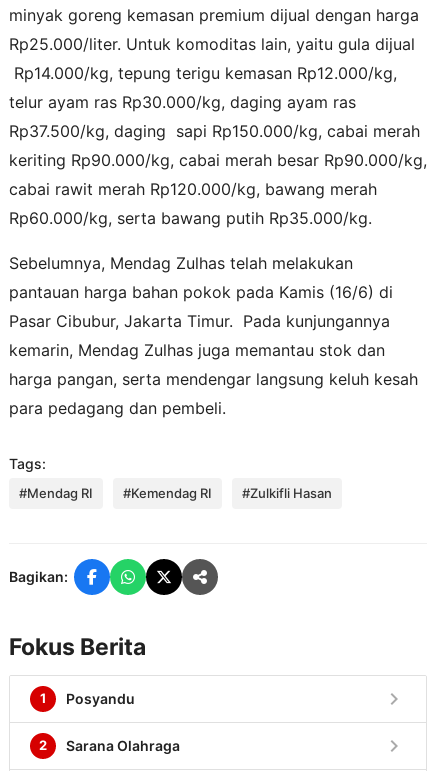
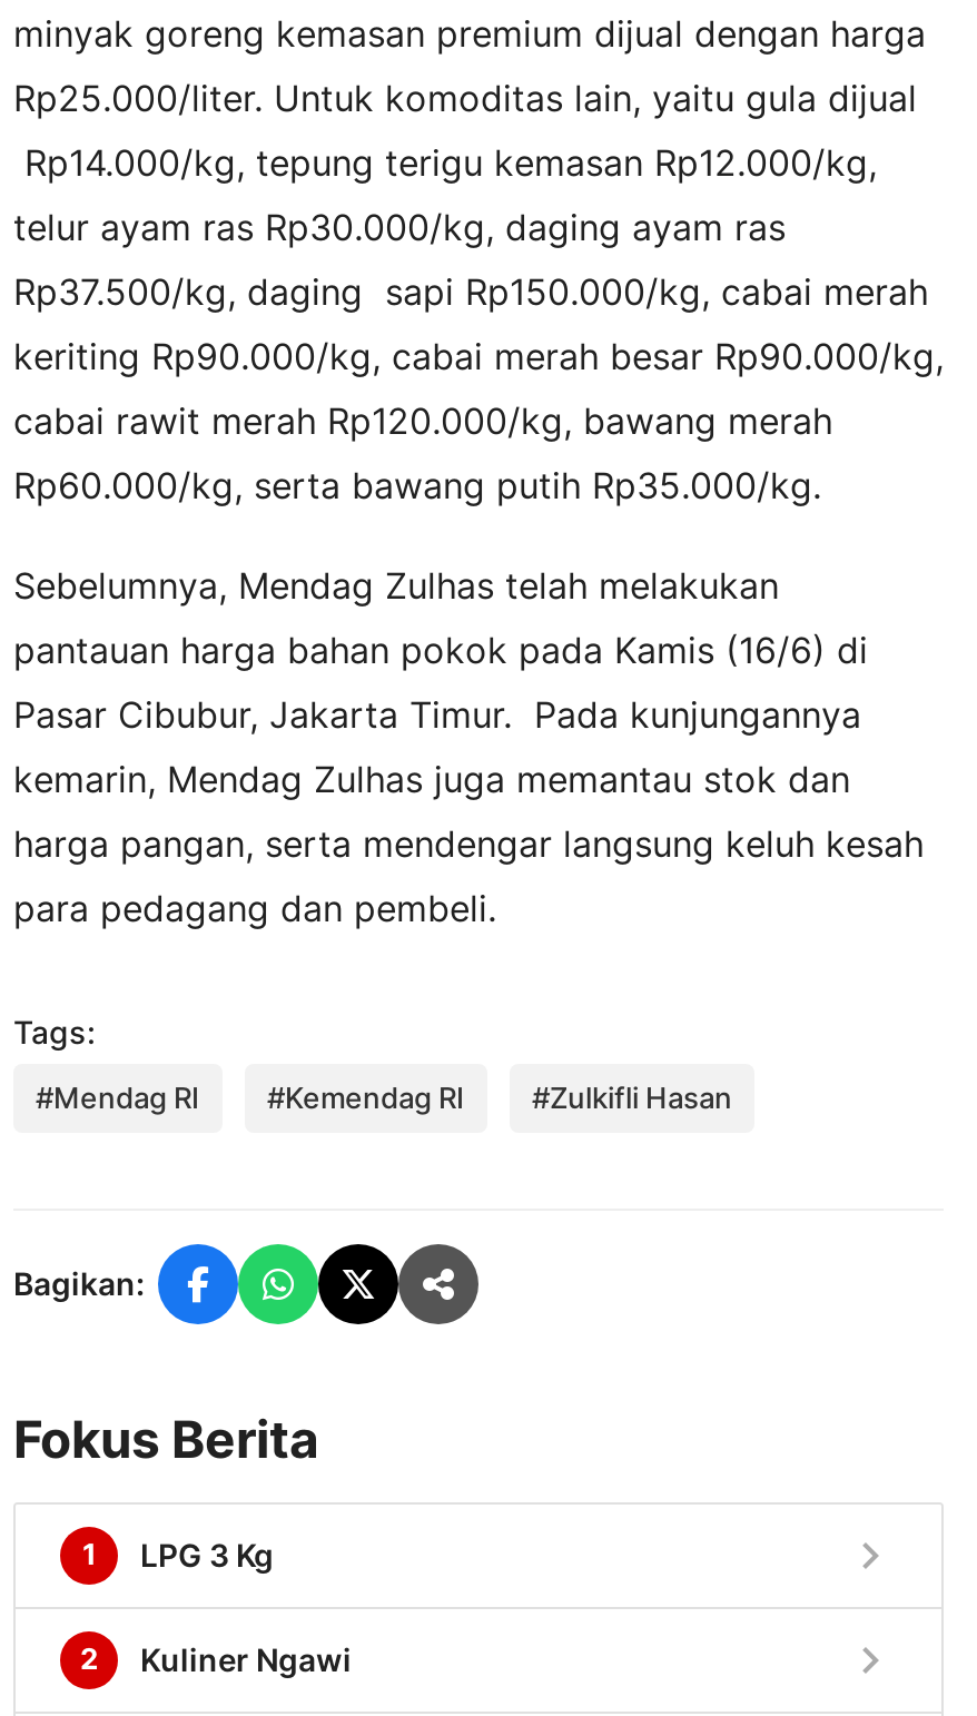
[66,690,135,707] Posyandu -> [140,1536,274,1574] LPG 3 Kg
[66,737,180,754] Sarana Olahraga -> [140,1641,352,1679] Kuliner Ngawi

